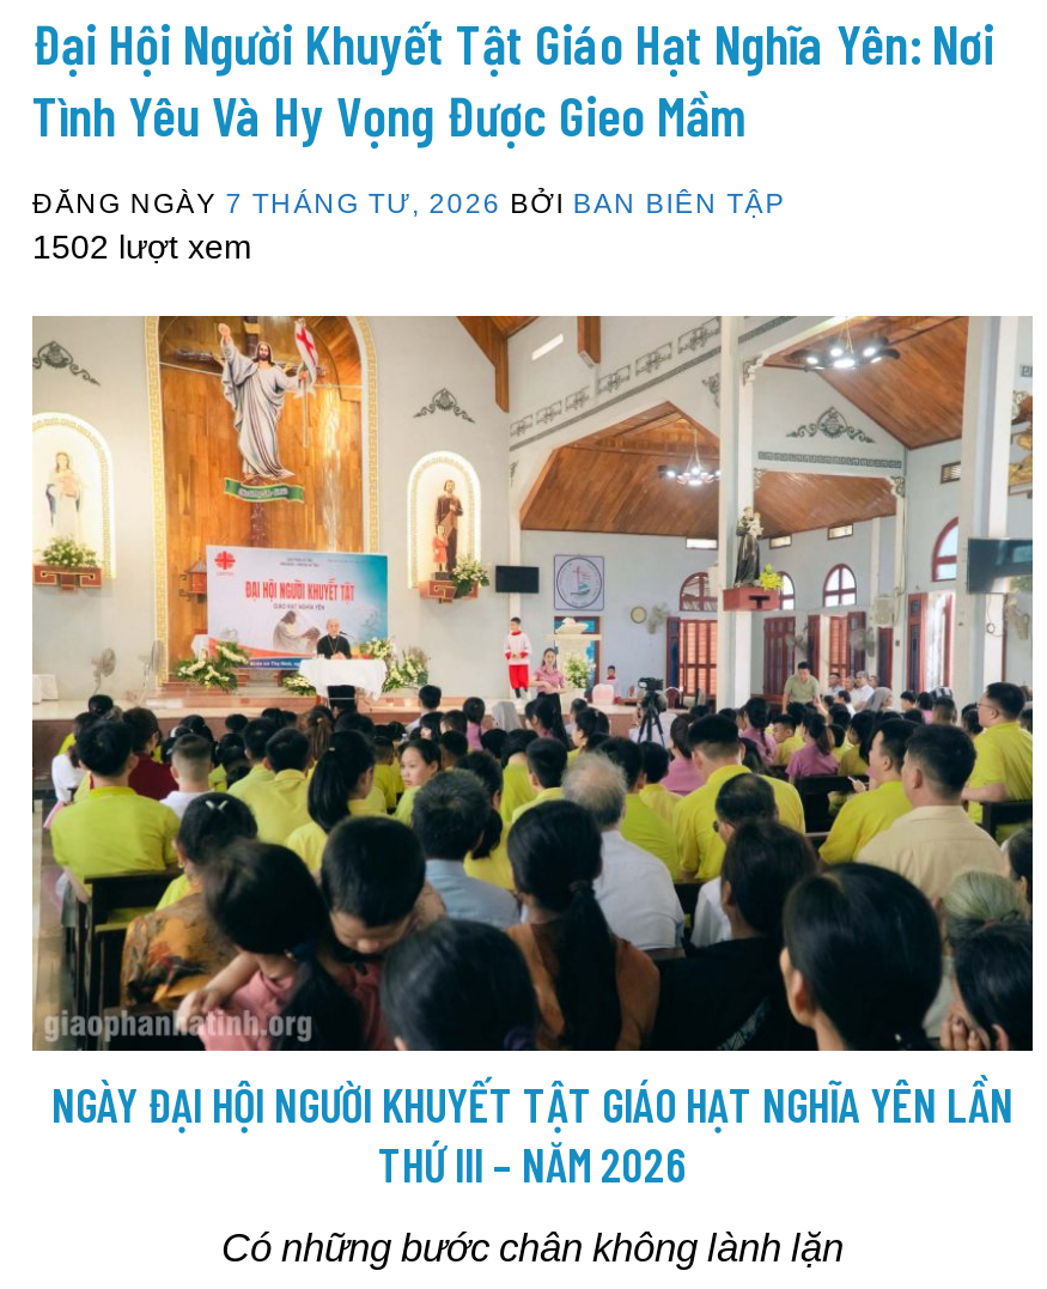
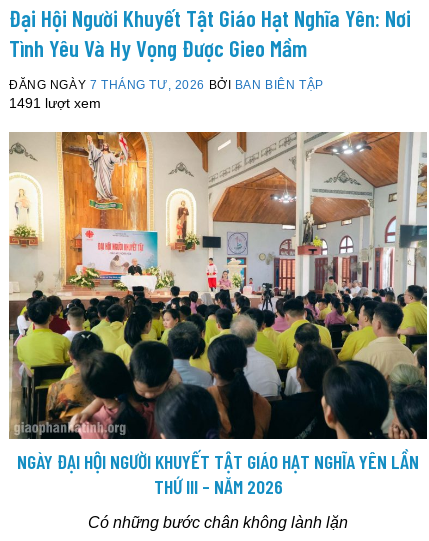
[32,228,252,266] 1502 lượt xem -> [9,95,101,111] 1491 lượt xem

